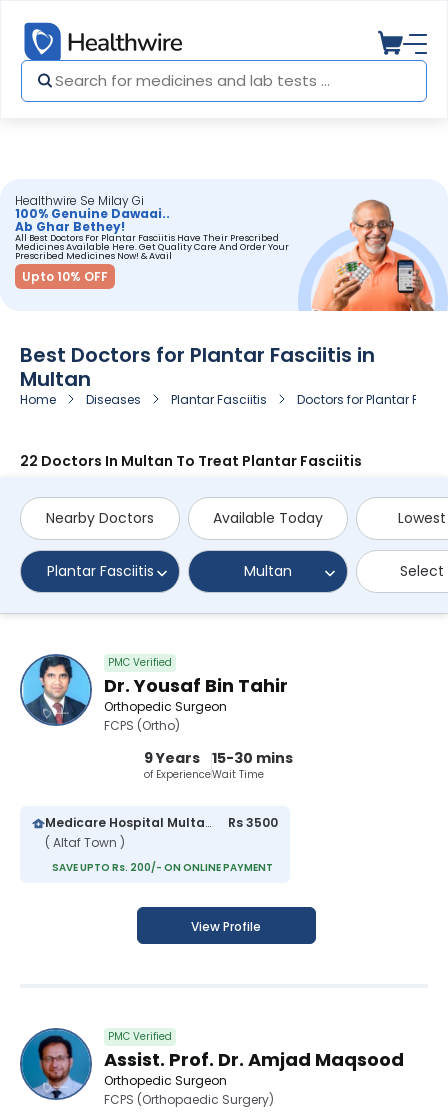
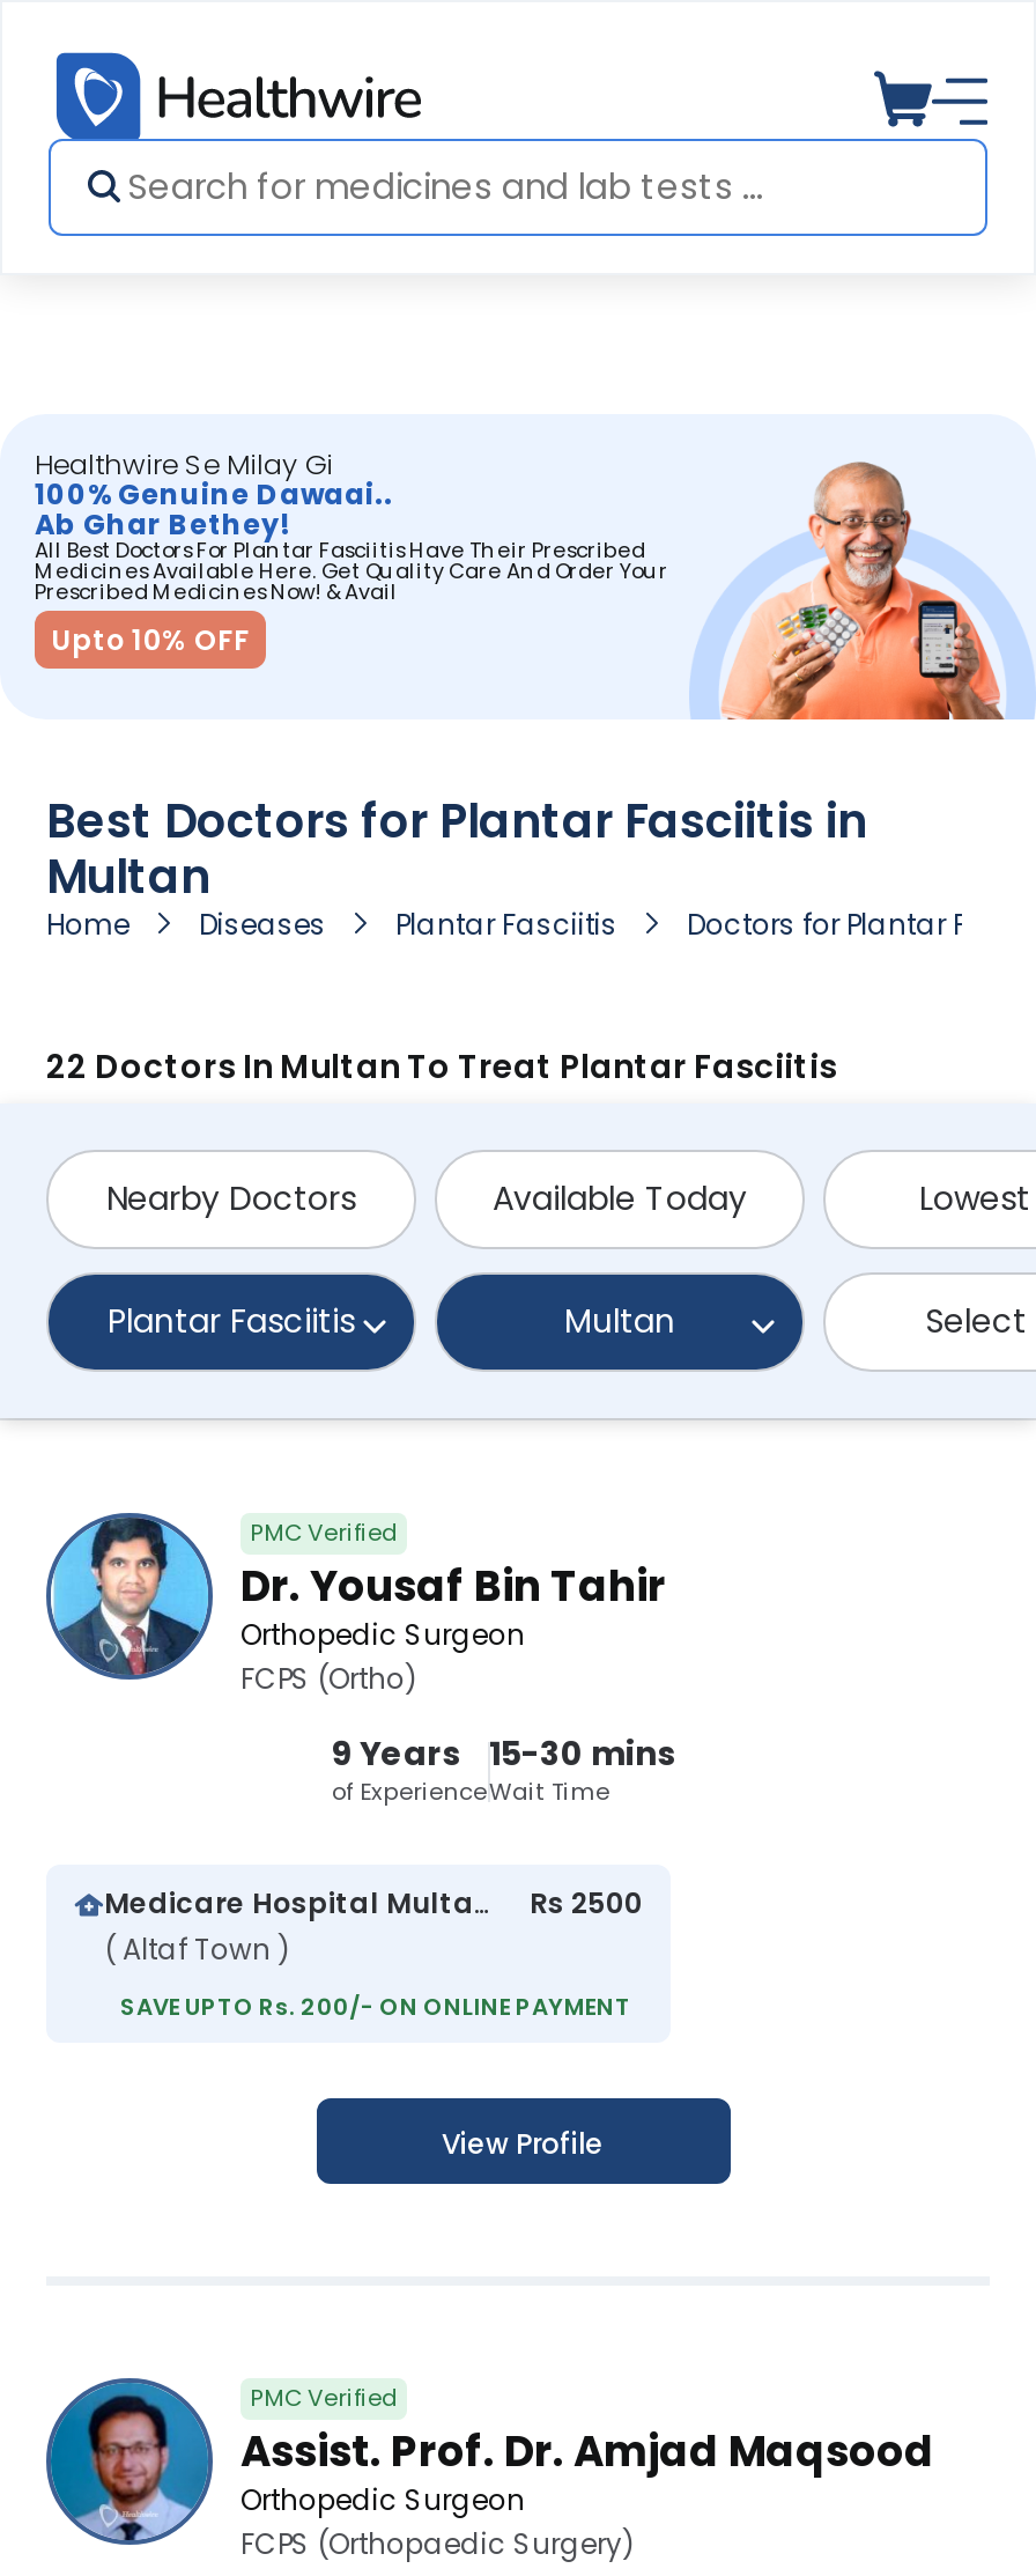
[228,814,278,831] Rs 3500 -> [530,1884,643,1923] Rs 2500

